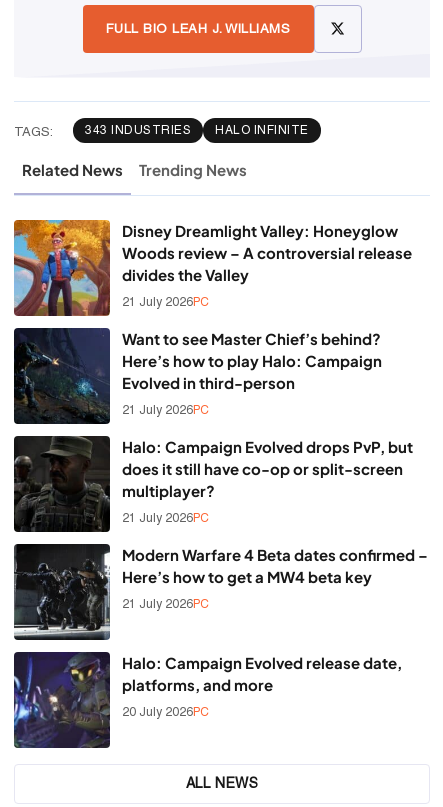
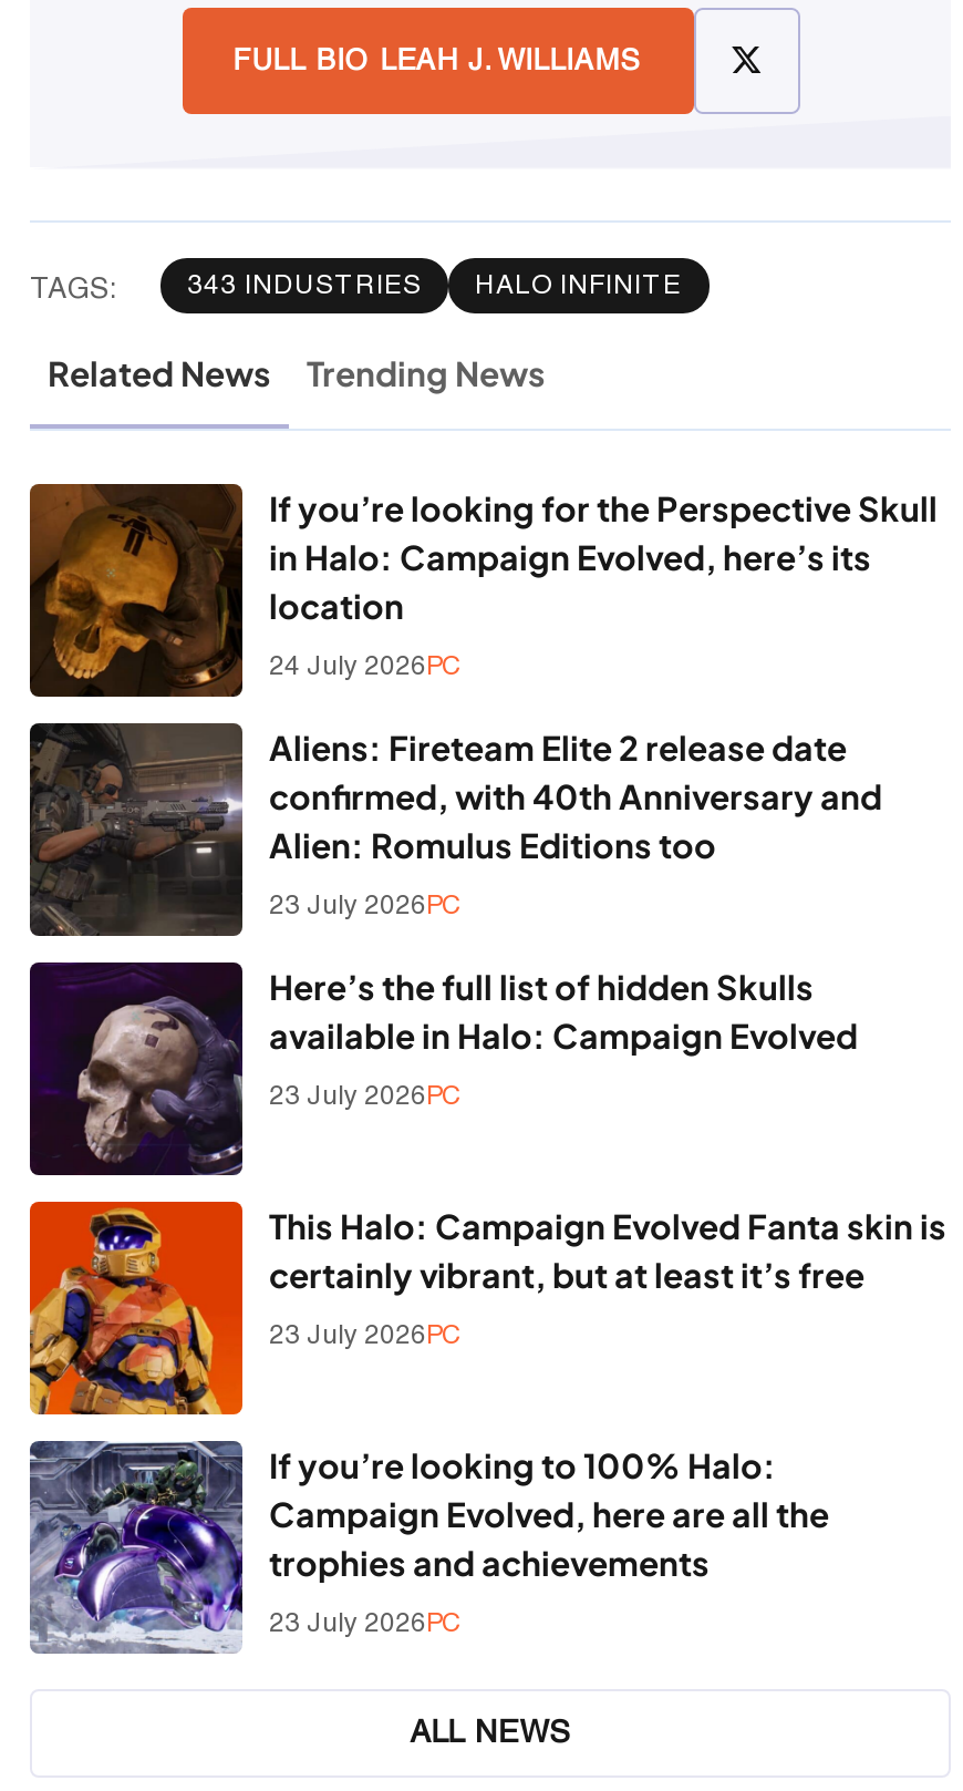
[13,219,412,317] [image] | Disney Dreamlight Valley: Honeyglow | Woods review – A controversial release | divides the Valley -> [28,482,938,699] [image] | If you’re looking for the Perspective Skull | in Halo: Campaign Evolved, here’s its | location
[122,295,209,309] 21 July 2026PC -> [269,650,462,681] 24 July 2026PC
[14,328,382,424] [image] | Want to see Master Chief’s behind? | Here’s how to play Halo: Campaign | Evolved in third-person -> [30,723,882,938] [image] | Aliens: Fireteam Elite 2 release date | confirmed, with 40th Anniversary and | Alien: Romulus Editions too
[122,403,209,417] 21 July 2026PC -> [269,889,462,920] 23 July 2026PC
[14,435,413,532] [image] | Halo: Campaign Evolved drops PvP, but | does it still have co-op or split-screen | multiplayer? -> [30,960,858,1175] [image] | Here’s the full list of hidden Skulls | available in Halo: Campaign Evolved
[122,511,209,525] 21 July 2026PC -> [269,1079,462,1110] 23 July 2026PC
[13,543,428,641] [image] | Modern Warfare 4 Beta dates confirmed – | Here’s how to get a MW4 beta key -> [28,1200,946,1417] [image] | This Halo: Campaign Evolved Fanta skin is | certainly vibrant, but at least it’s free
[122,597,209,611] 21 July 2026PC -> [269,1319,462,1350] 23 July 2026PC
[14,652,402,749] [image] | Halo: Campaign Evolved release date, | platforms, and more -> [30,1441,829,1654] [image] | If you’re looking to 100% Halo: | Campaign Evolved, here are all the | trophies and achievements
[122,705,209,719] 20 July 2026PC -> [269,1607,462,1638] 23 July 2026PC

